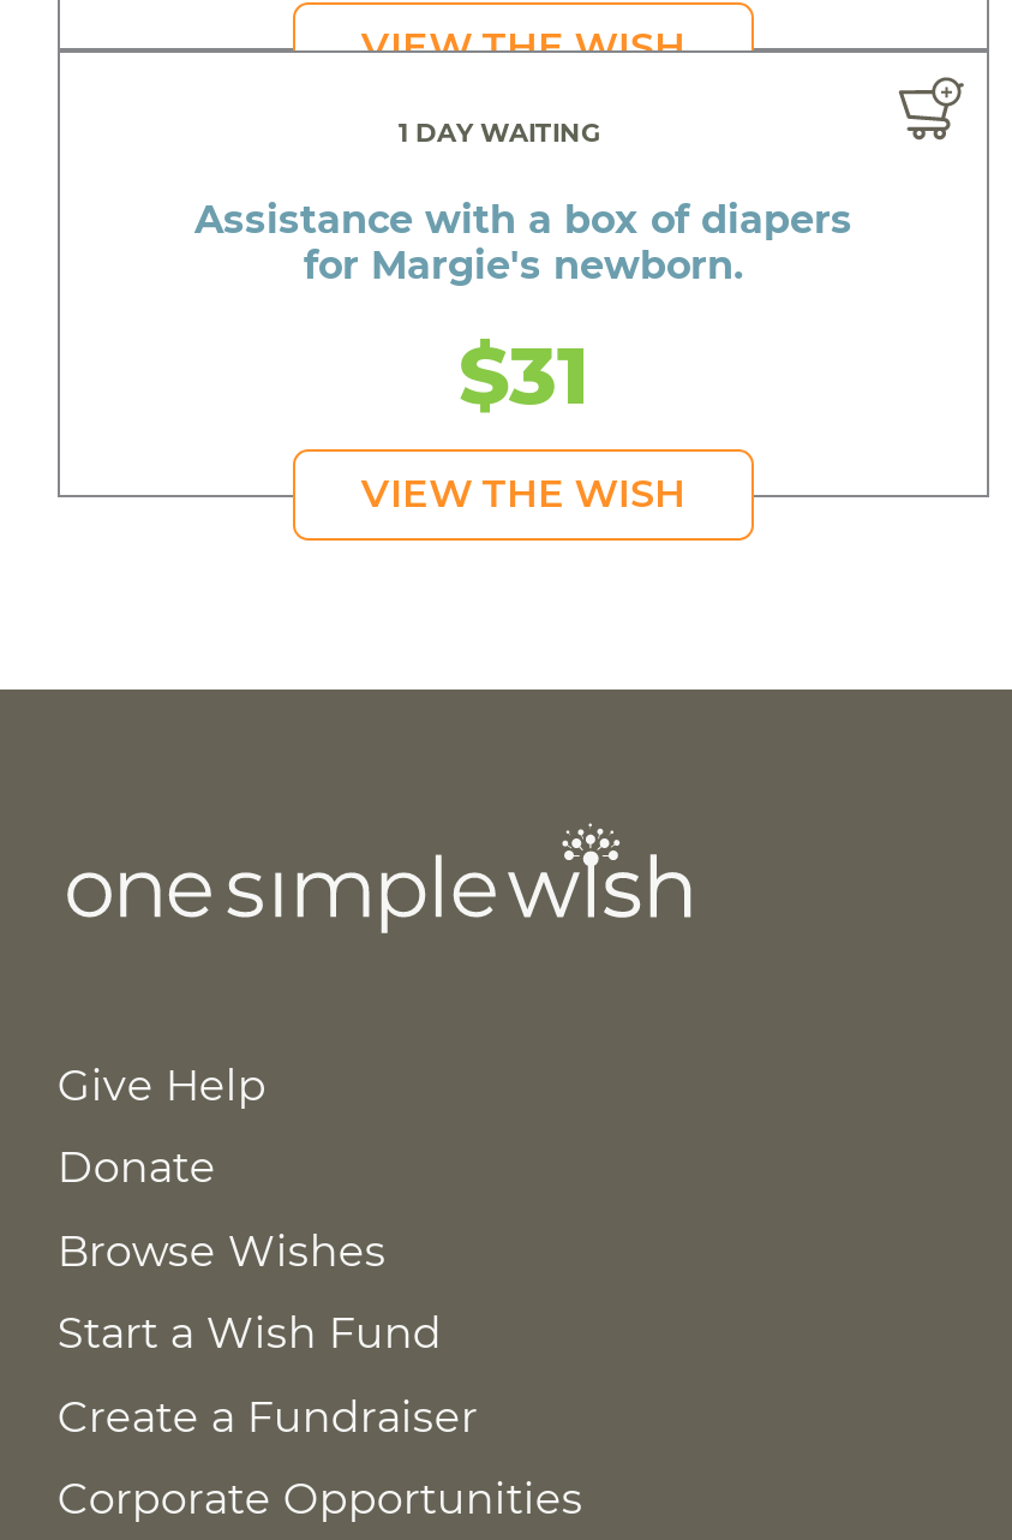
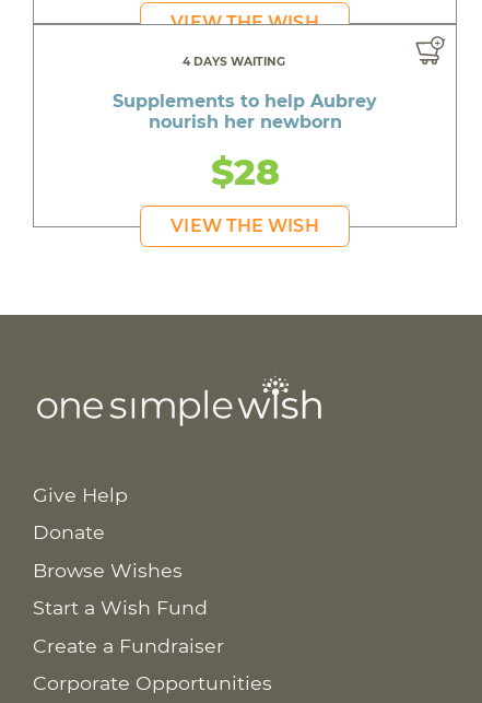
[399,119,600,150] 1 DAY WAITING -> [183,55,285,69] 4 DAYS WAITING
[194,198,852,424] Assistance with a box of diapers | for Margie's newborn. | $31 -> [113,91,377,194] Supplements to help Aubrey | nourish her newborn | $28

